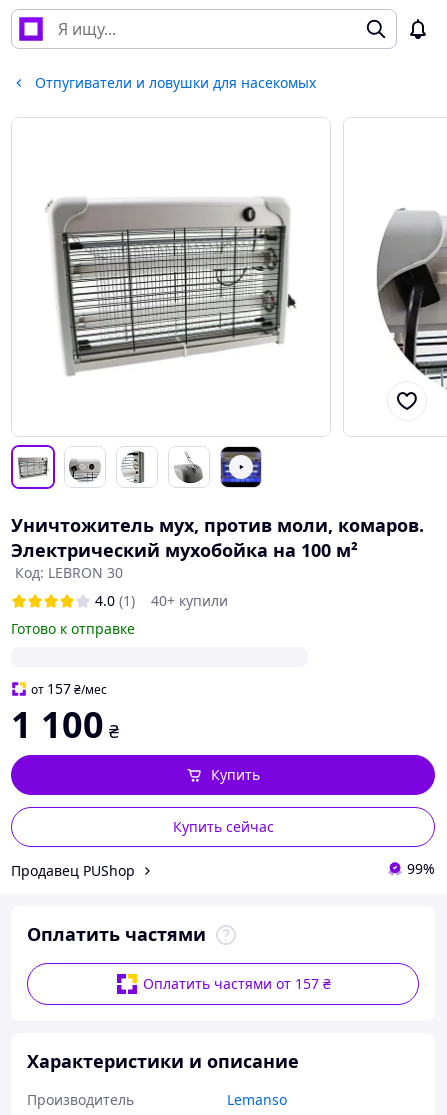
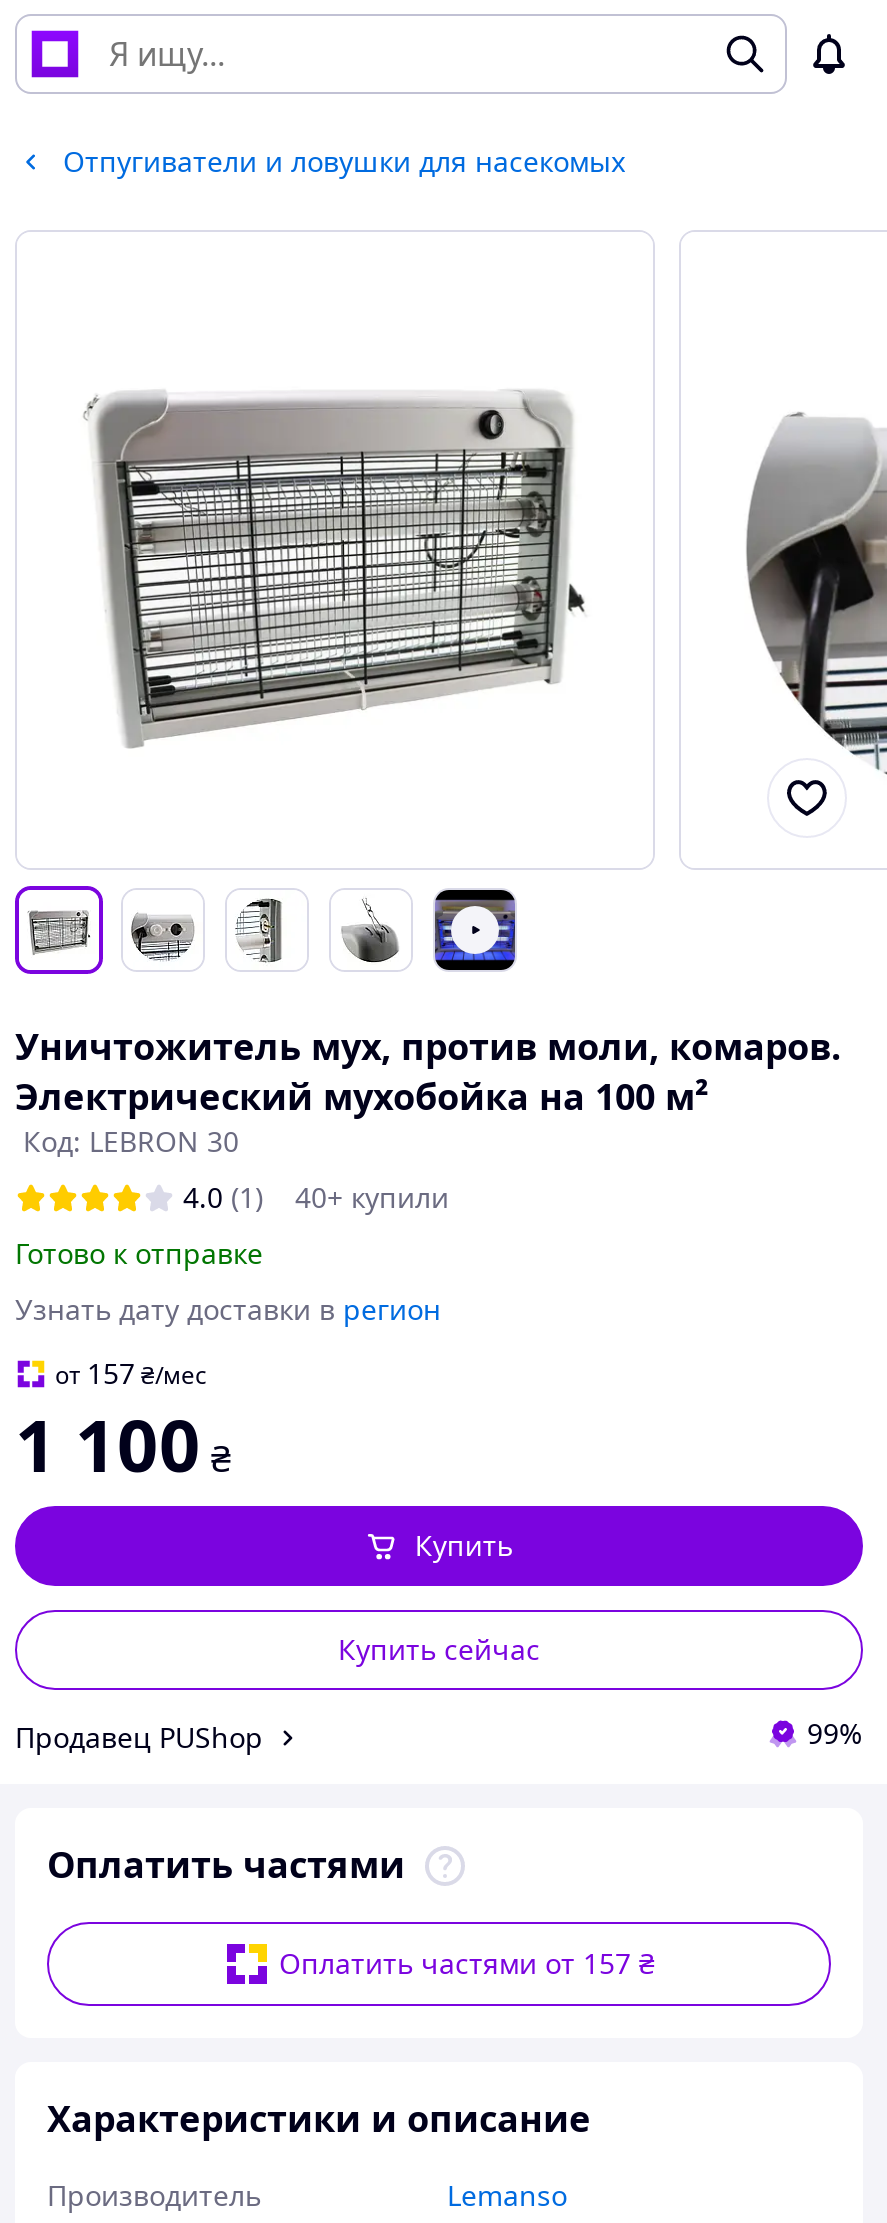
none -> [15,1290,441,1328] Узнать дату доставки в регион

